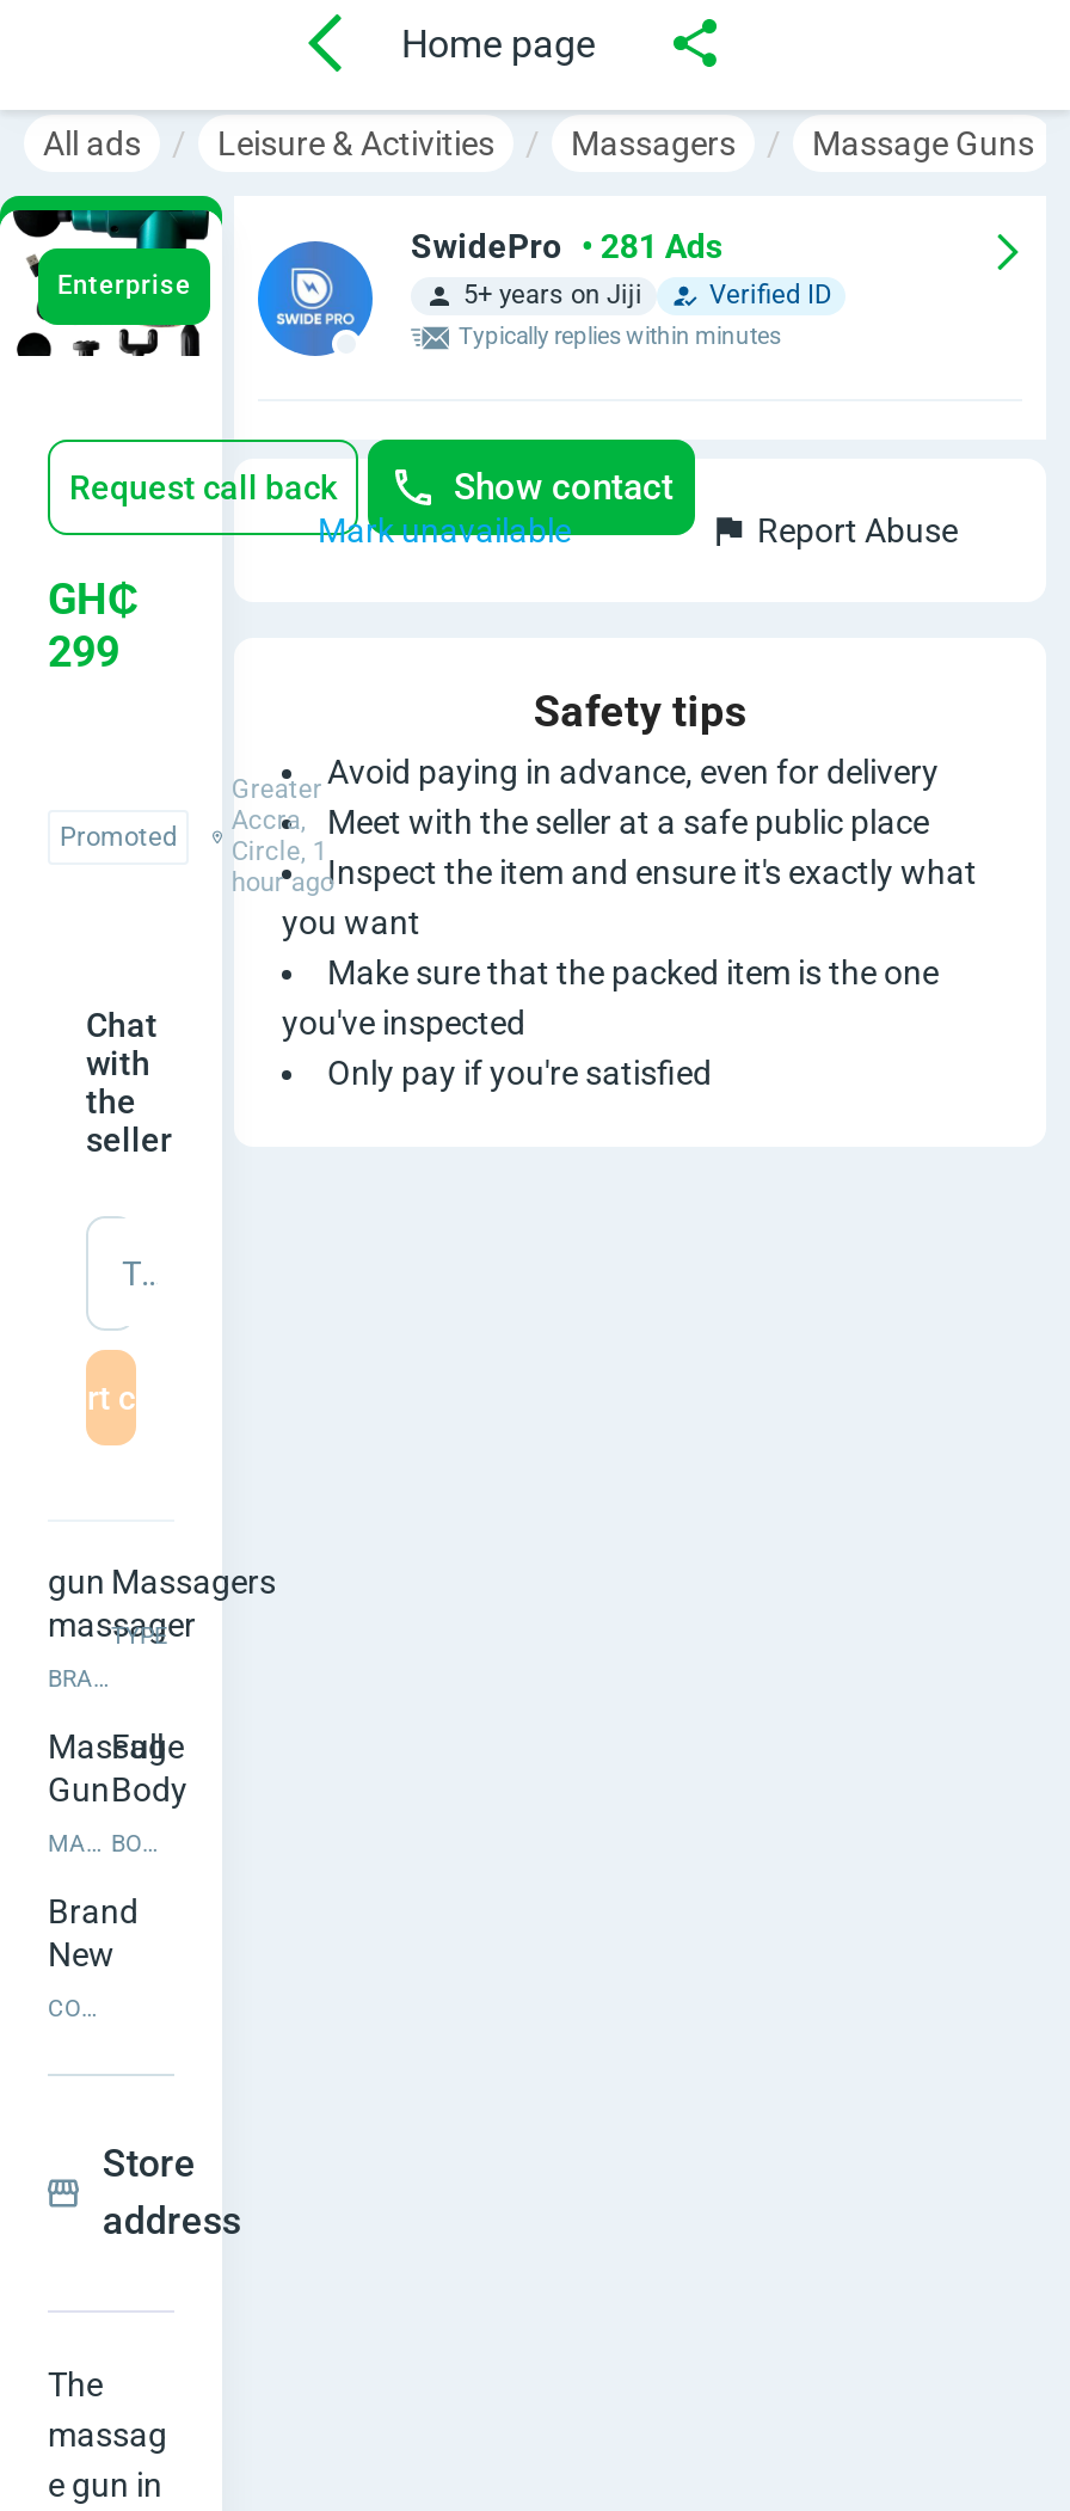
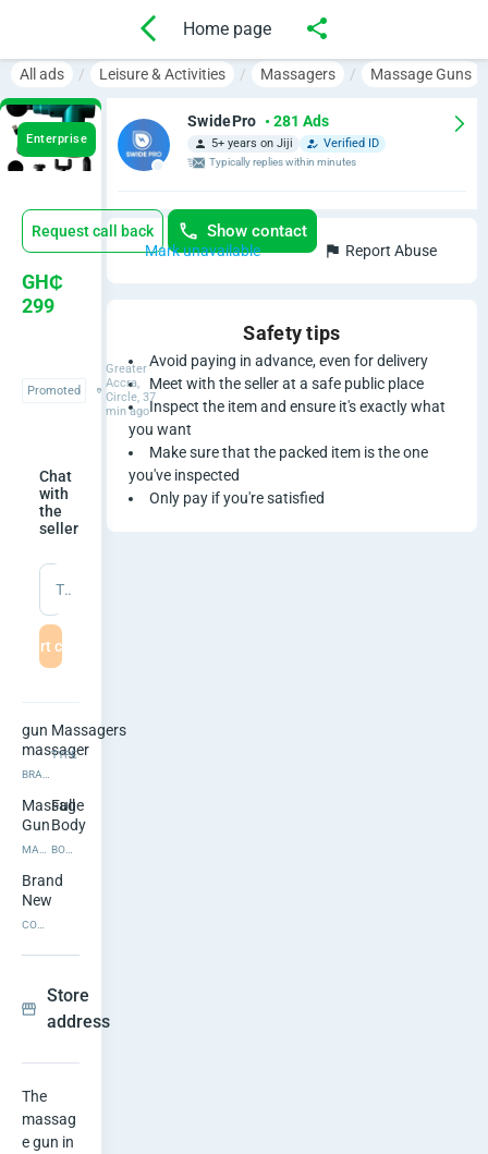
[231,837,327,868] Circle, 1 -> [105,390,156,404] Circle, 37
[231,868,334,899] hour ago -> [105,404,149,419] min ago

